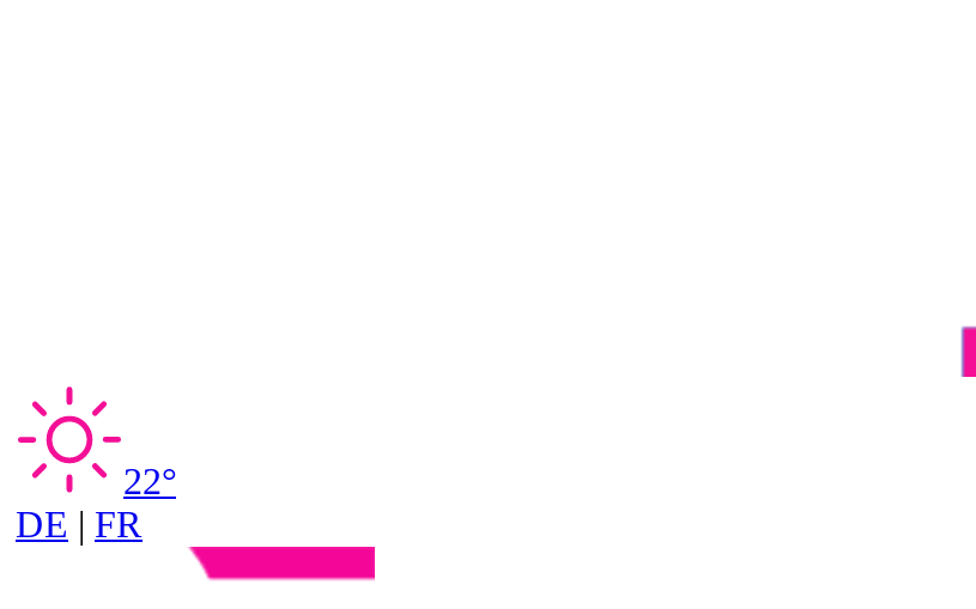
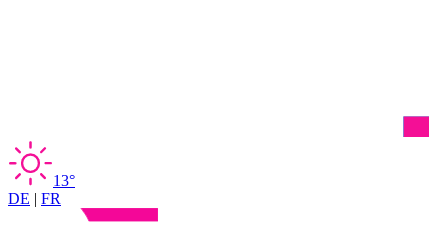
[123,461,176,501] 22° -> [53,172,75,189] 13°

